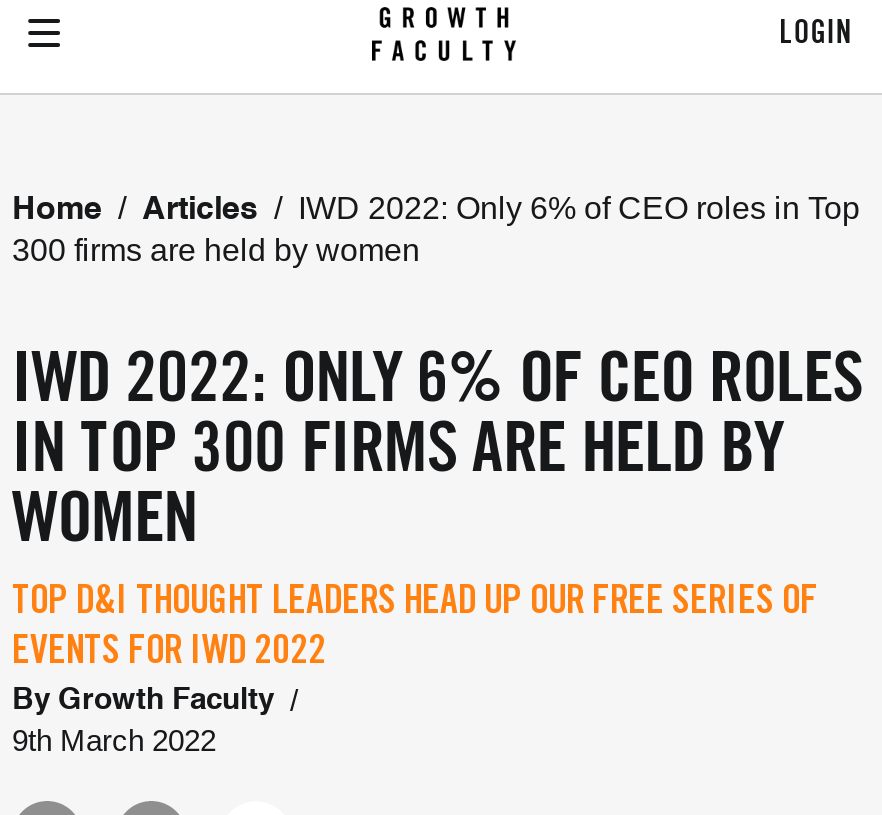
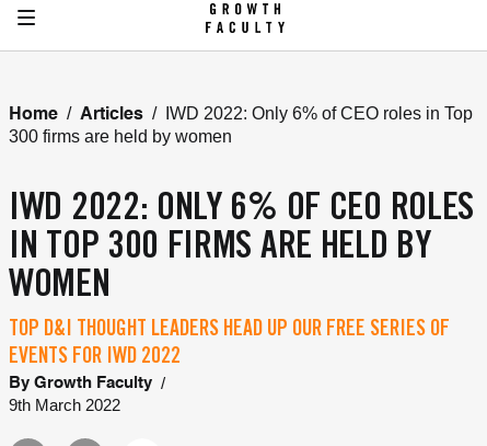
[779,18,852,50] LOGIN -> none

